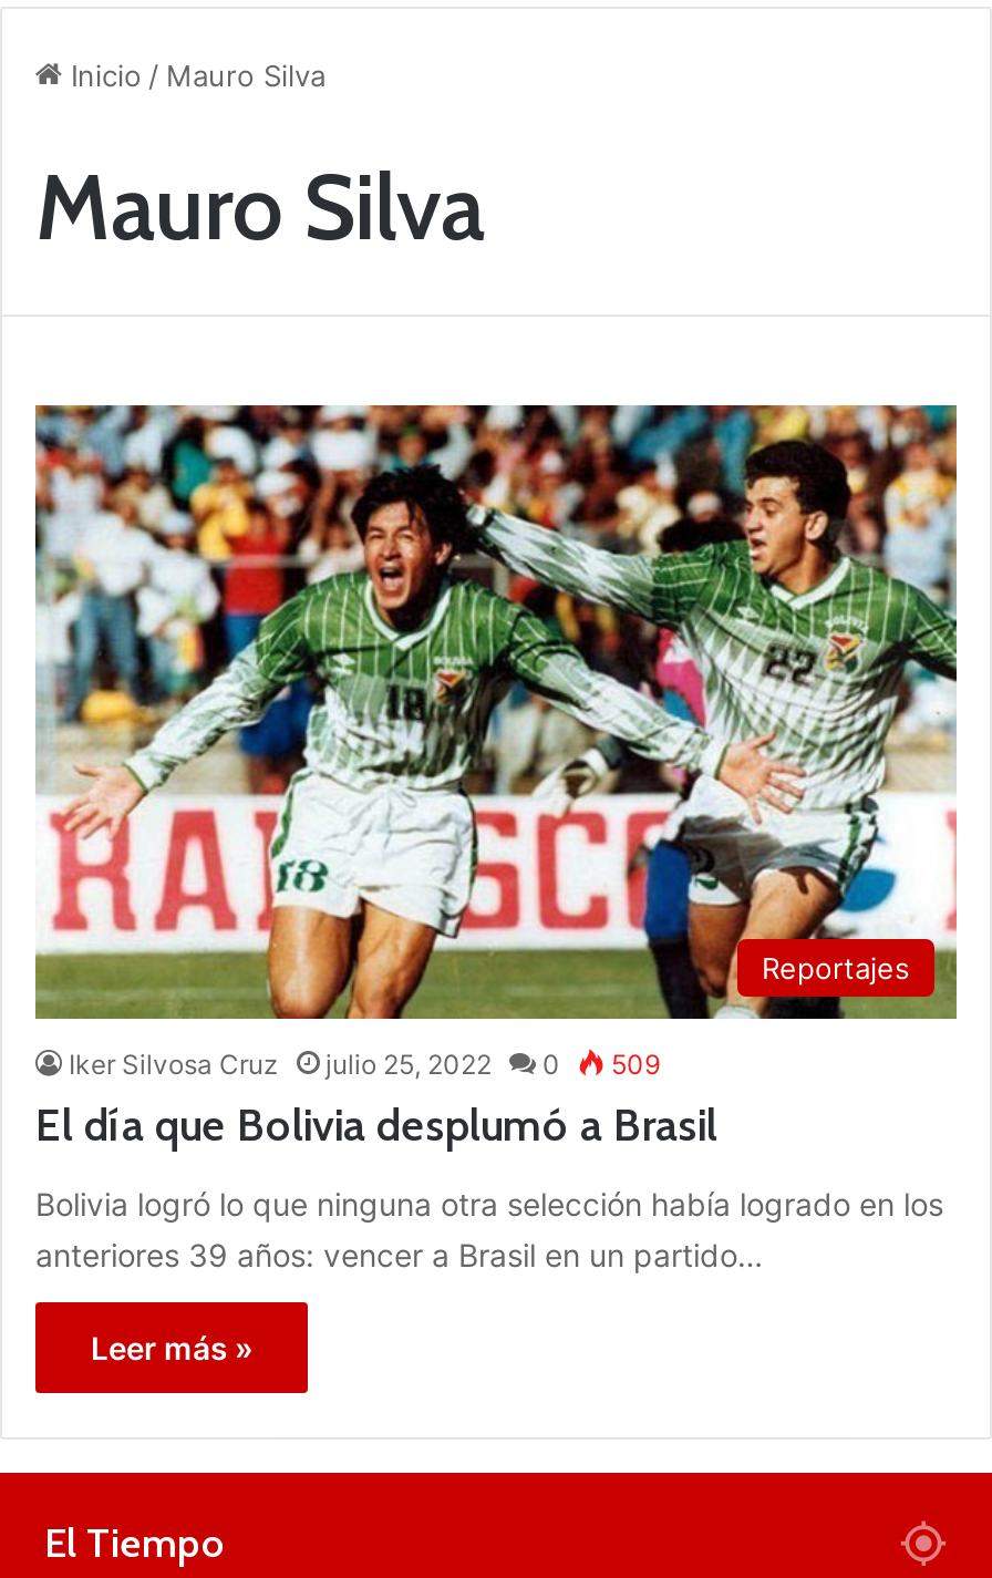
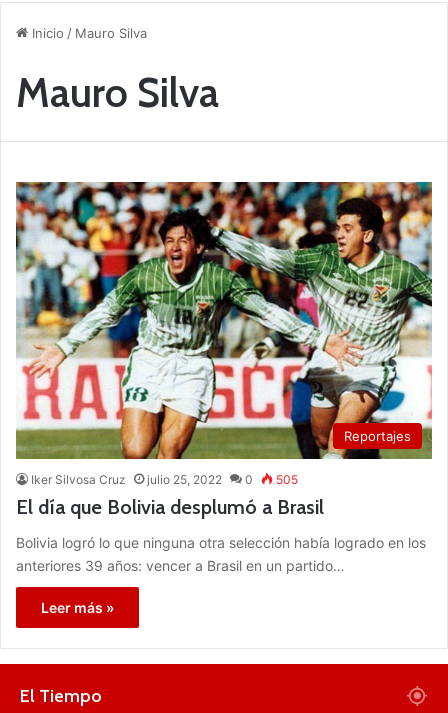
[69,1048,660,1081] Iker Silvosa Cruz julio 25, 2022 0 509 -> [31,472,298,487] Iker Silvosa Cruz julio 25, 2022 0 505

